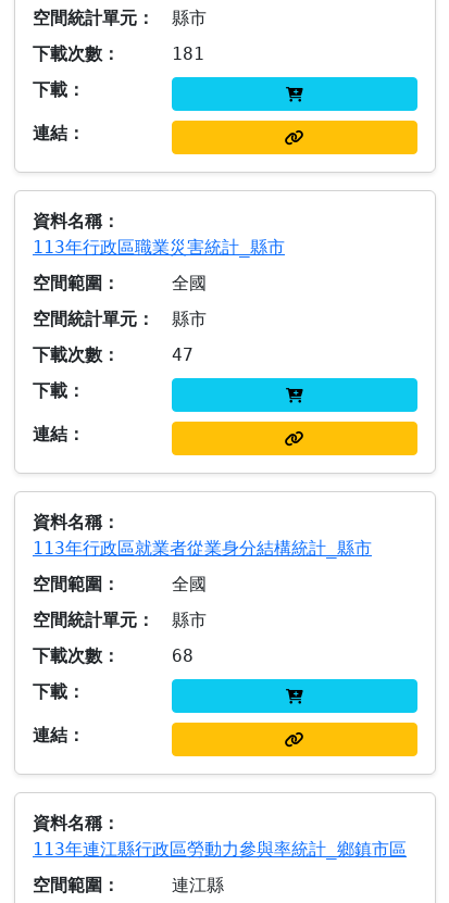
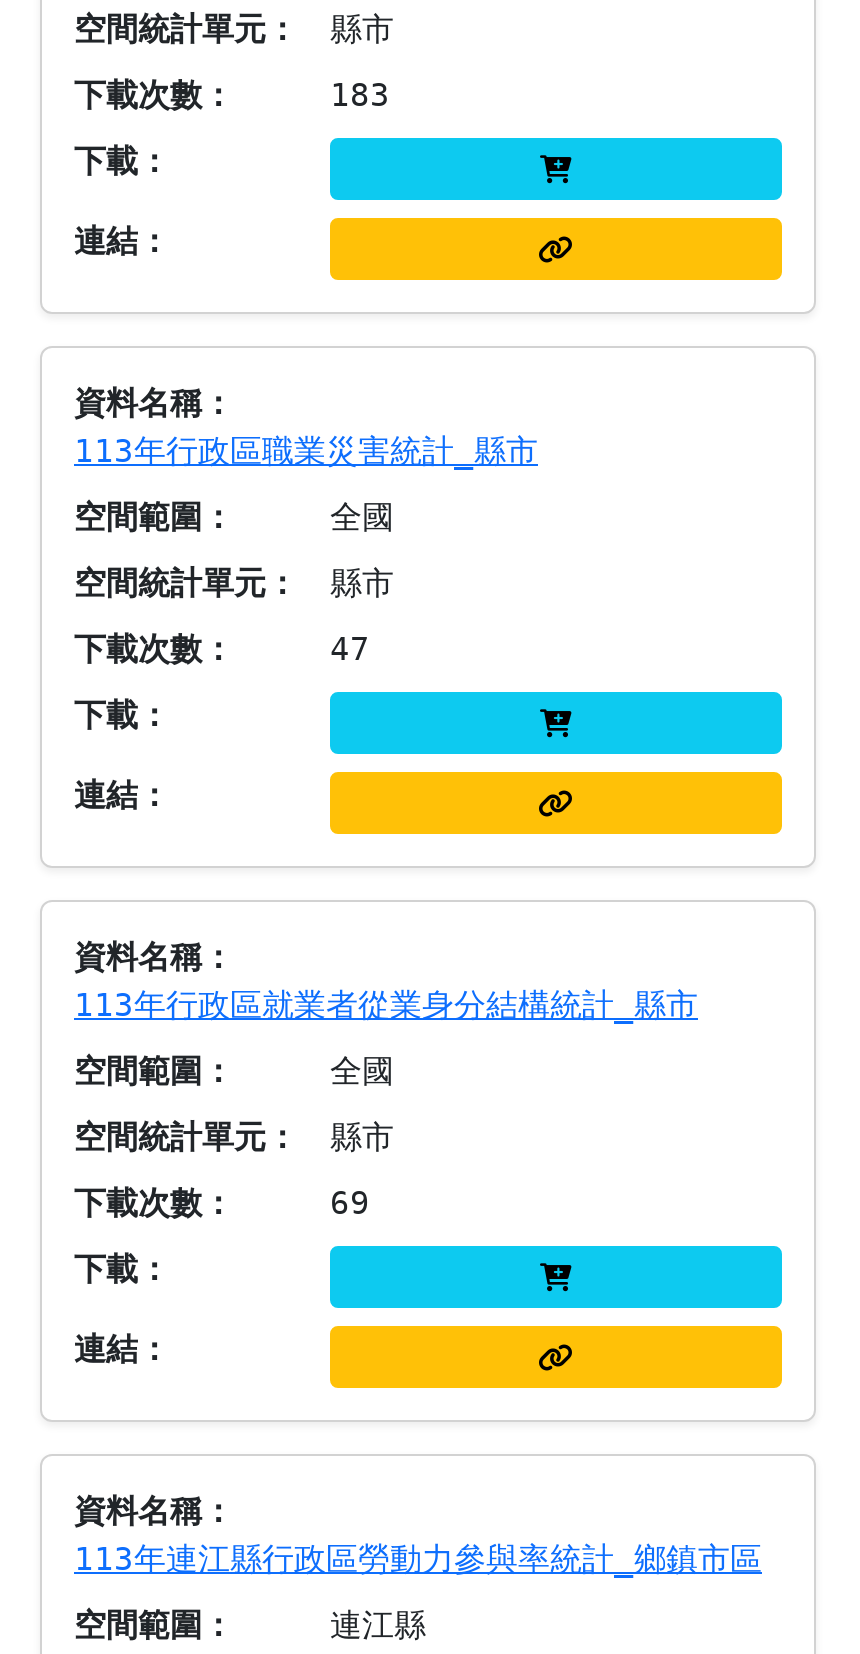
[172,44,204,65] 181 -> [330,77,390,115] 183
[172,646,194,667] 68 -> [330,1185,370,1223] 69

